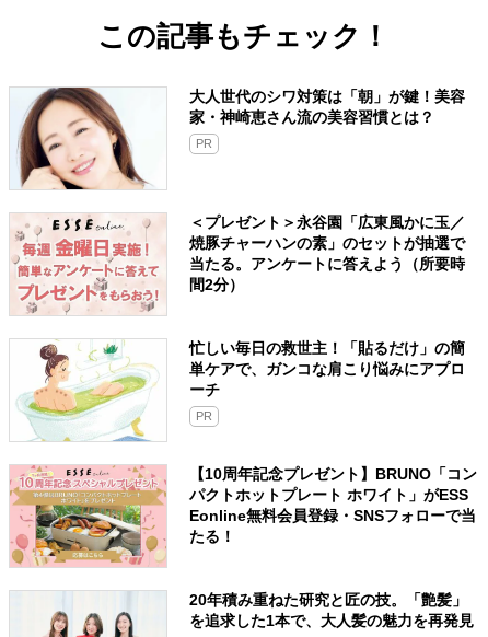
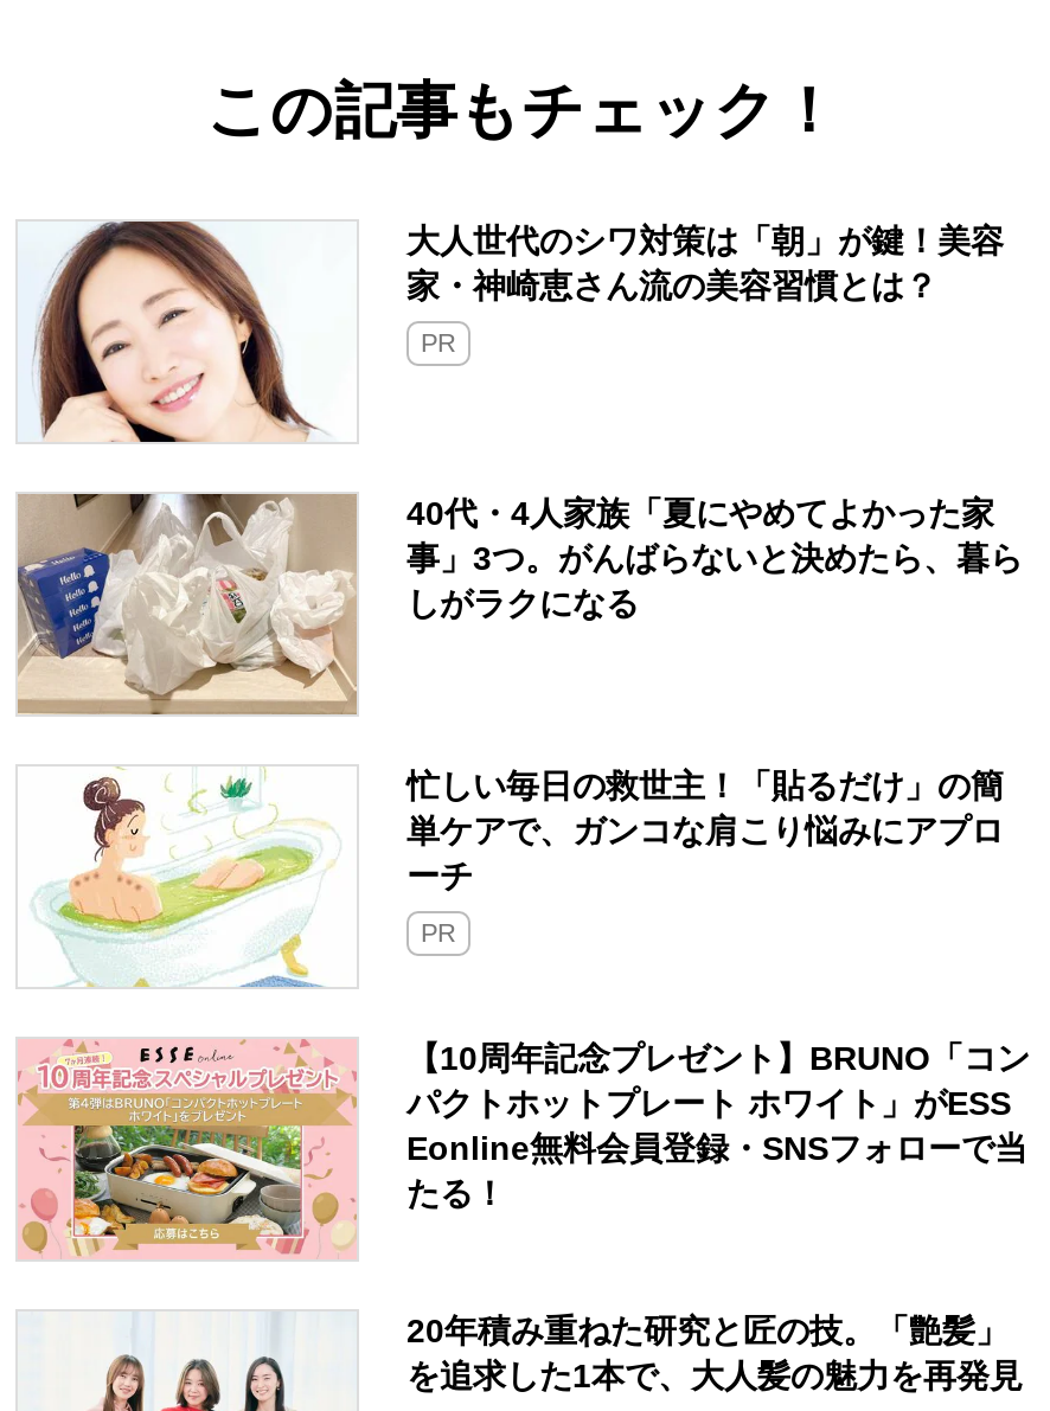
[10,213,465,315] [image] | ＜プレゼント＞永谷園「広東風かに玉／ | 焼豚チャーハンの素」のセットが抽選で | 当たる。アンケートに答えよう（所要時 | 間2分） -> [15,492,1023,717] [image] | 40代・4人家族「夏にやめてよかった家 | 事」3つ。がんばらないと決めたら、暮ら | しがラクになる

